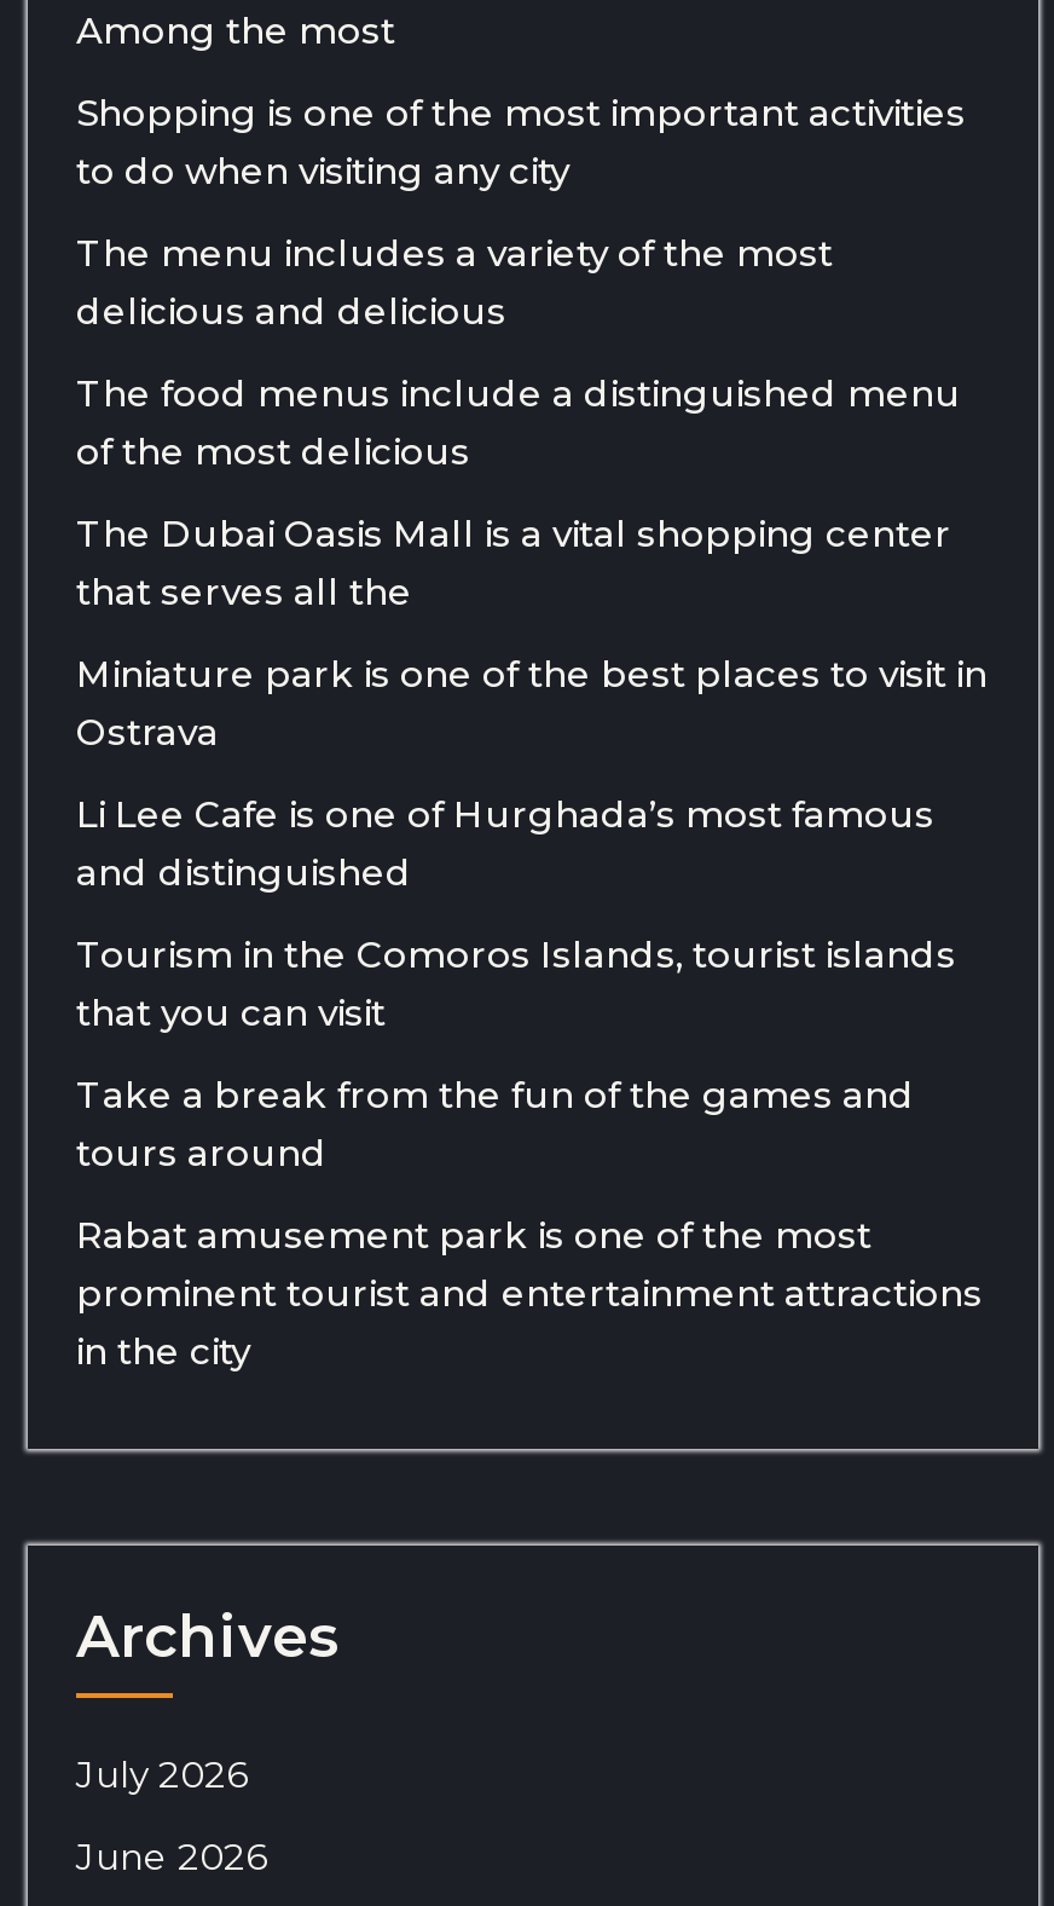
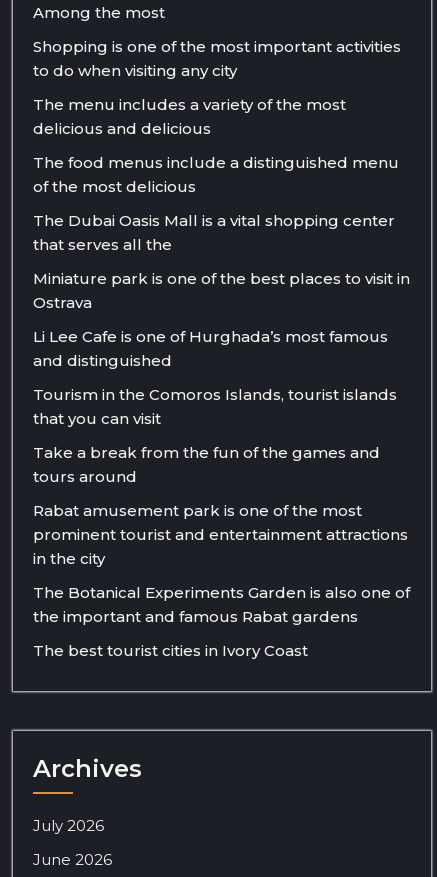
none -> [33,583,410,660] The Botanical Experiments Garden is also one of | the important and famous Rabat gardens | The best tourist cities in Ivory Coast

